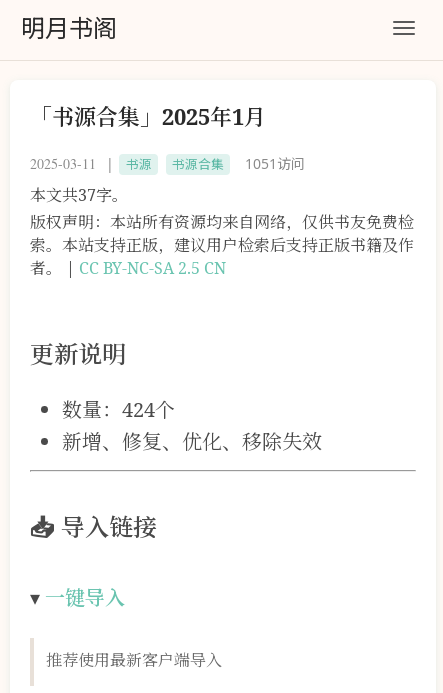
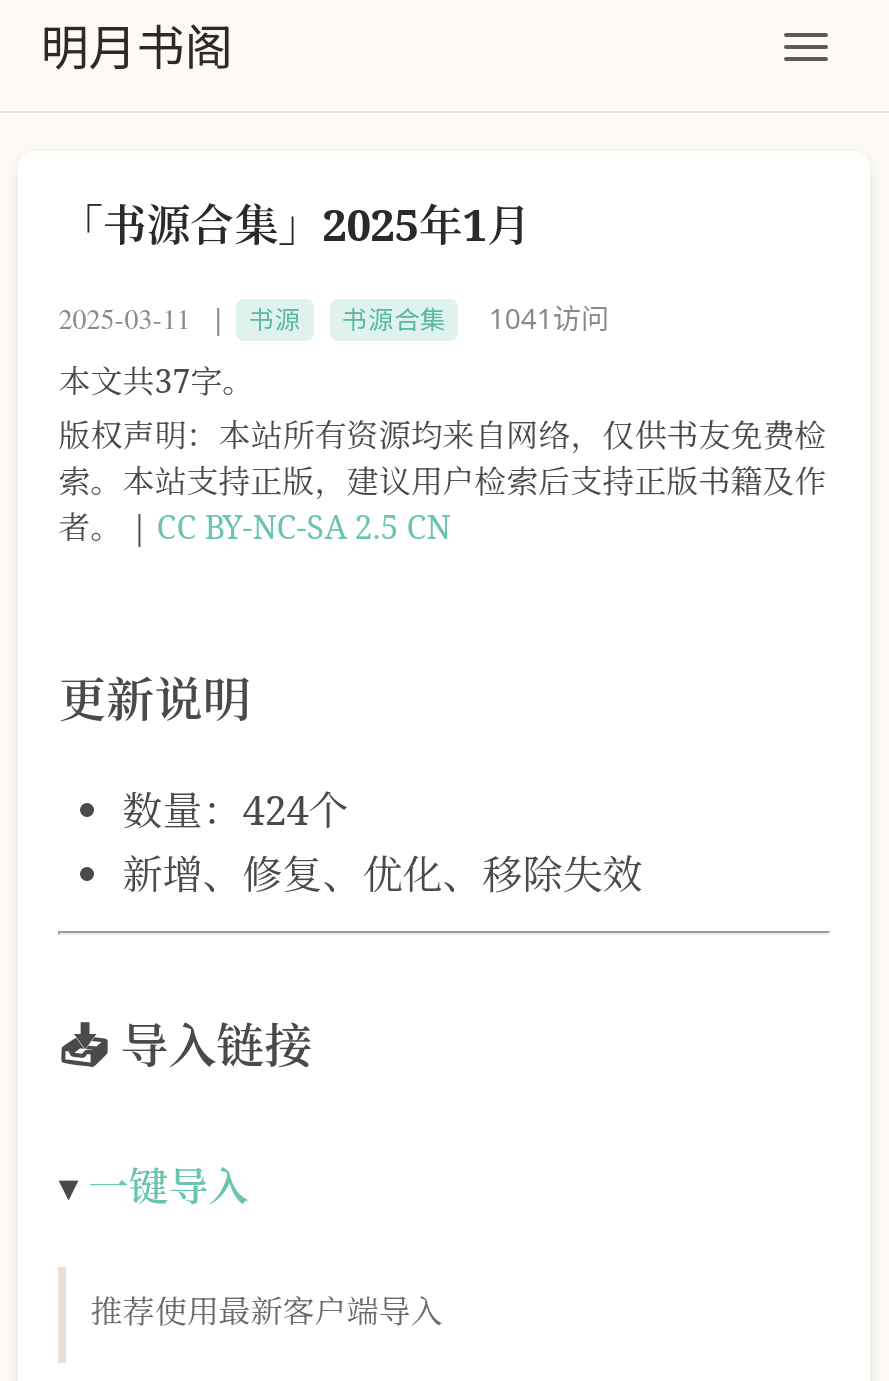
[245,154,305,173] 1051访问 -> [489,299,609,337] 1041访问

